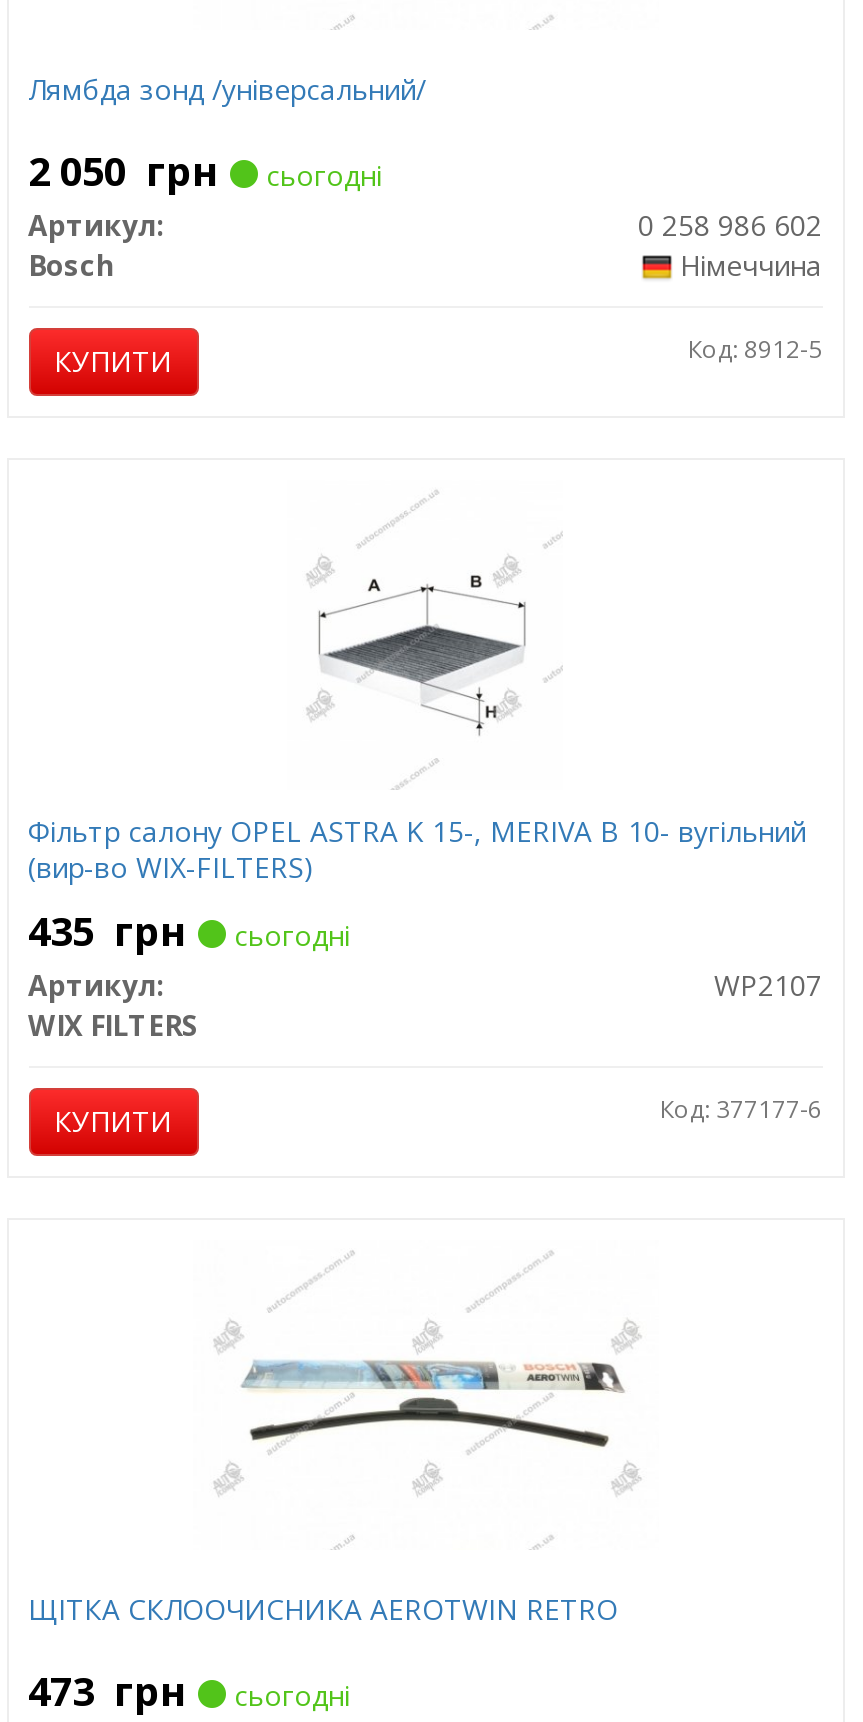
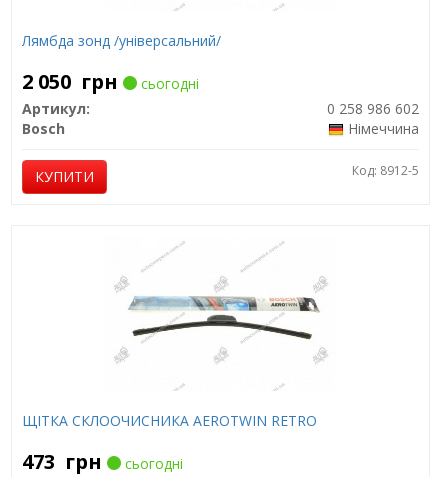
[28,562,822,1140] [image] | Фільтр салону OPEL ASTRA K 15-, MERIVA B 10- вугільний | (вир-во WIX-FILTERS) | 435 грн | сьогодні | Артикул: | WP2107 | WIX FILTERS | КУПИТИ | Код: 377177-6 -> none

